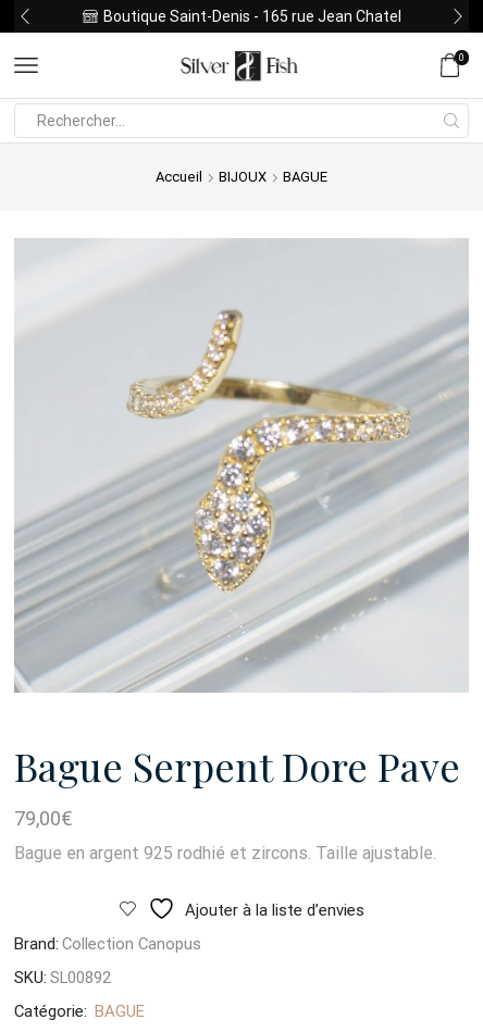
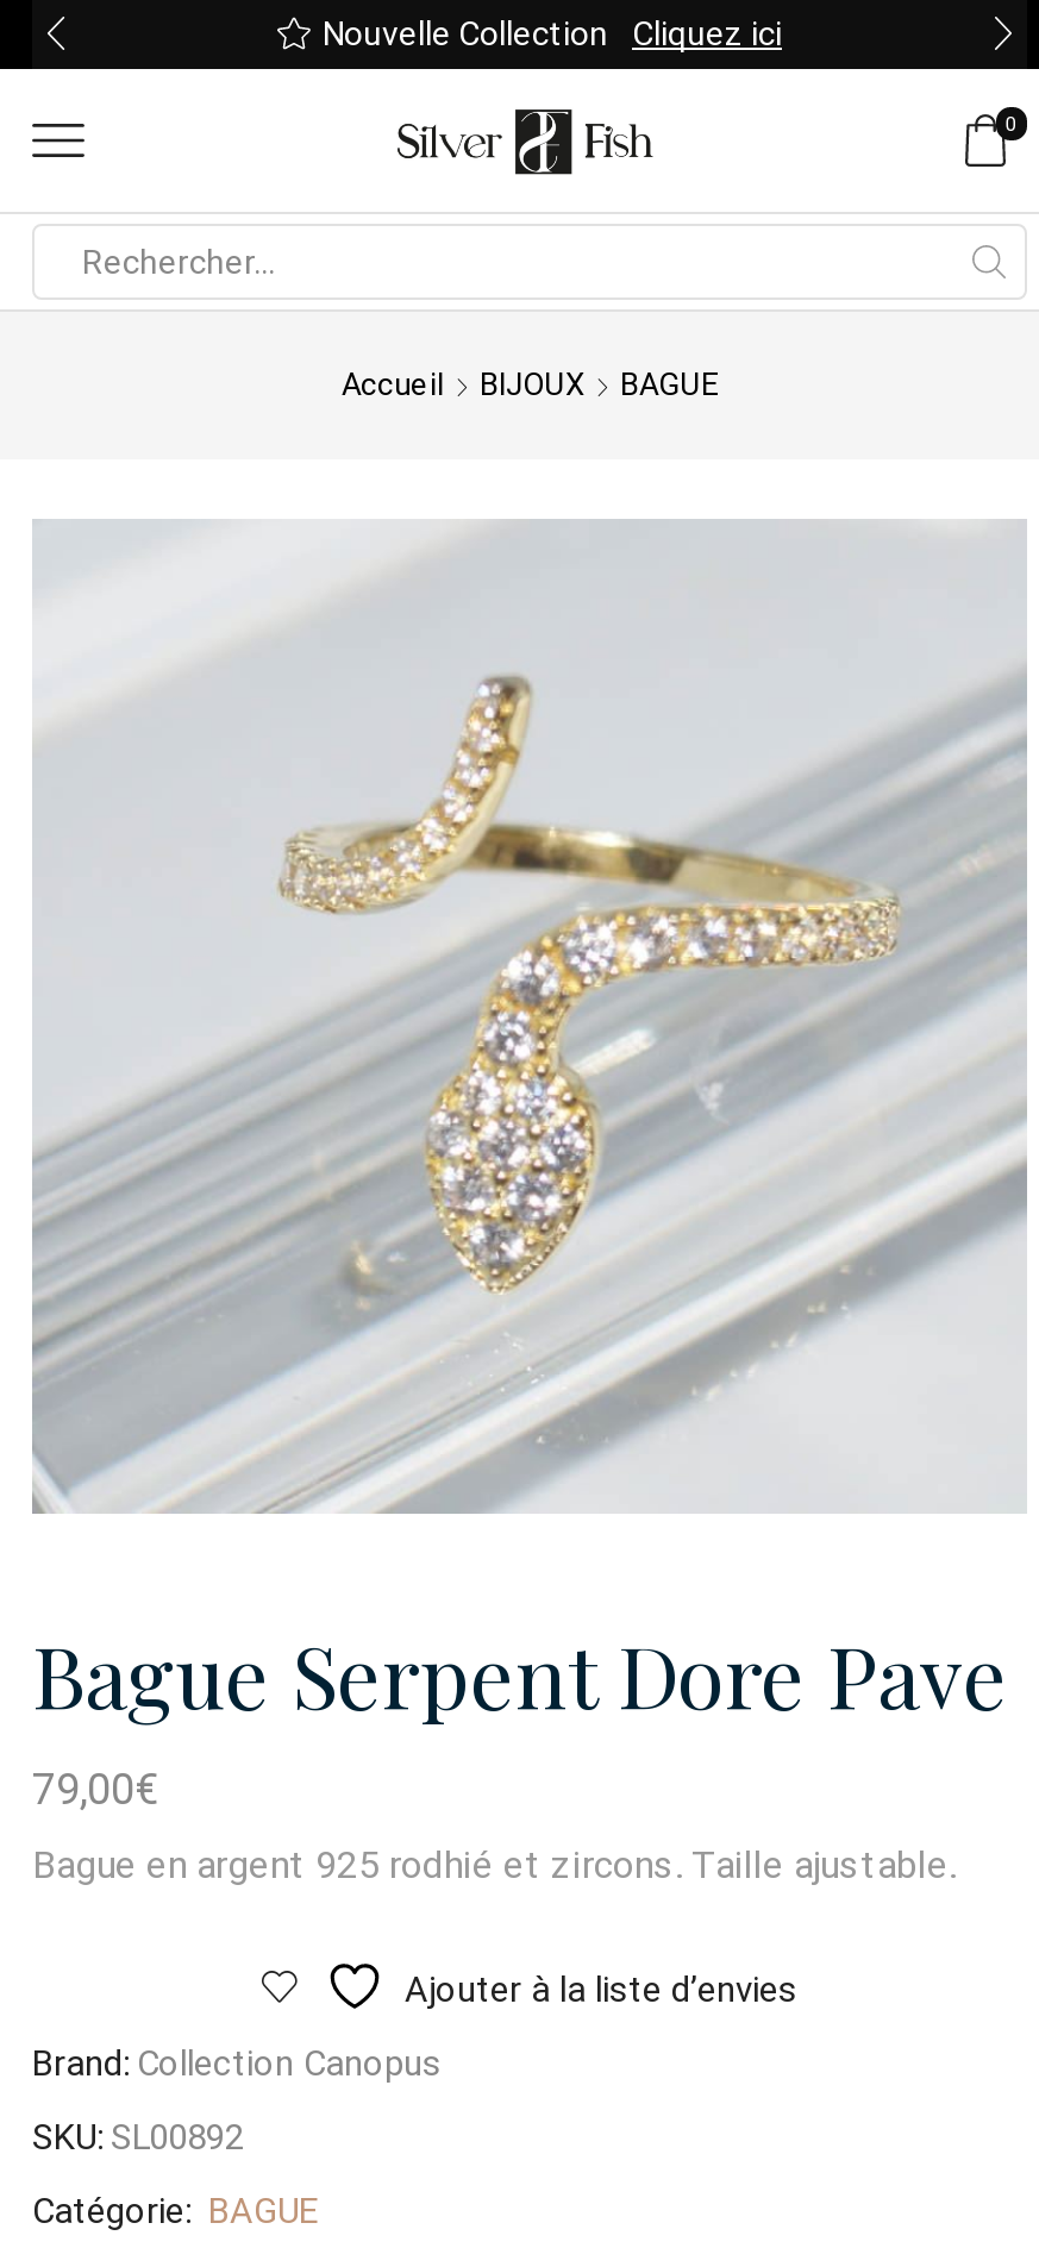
[103,8,401,25] Boutique Saint-Denis - 165 rue Jean Chatel -> [323,14,782,52] Nouvelle Collection | Cliquez ici

